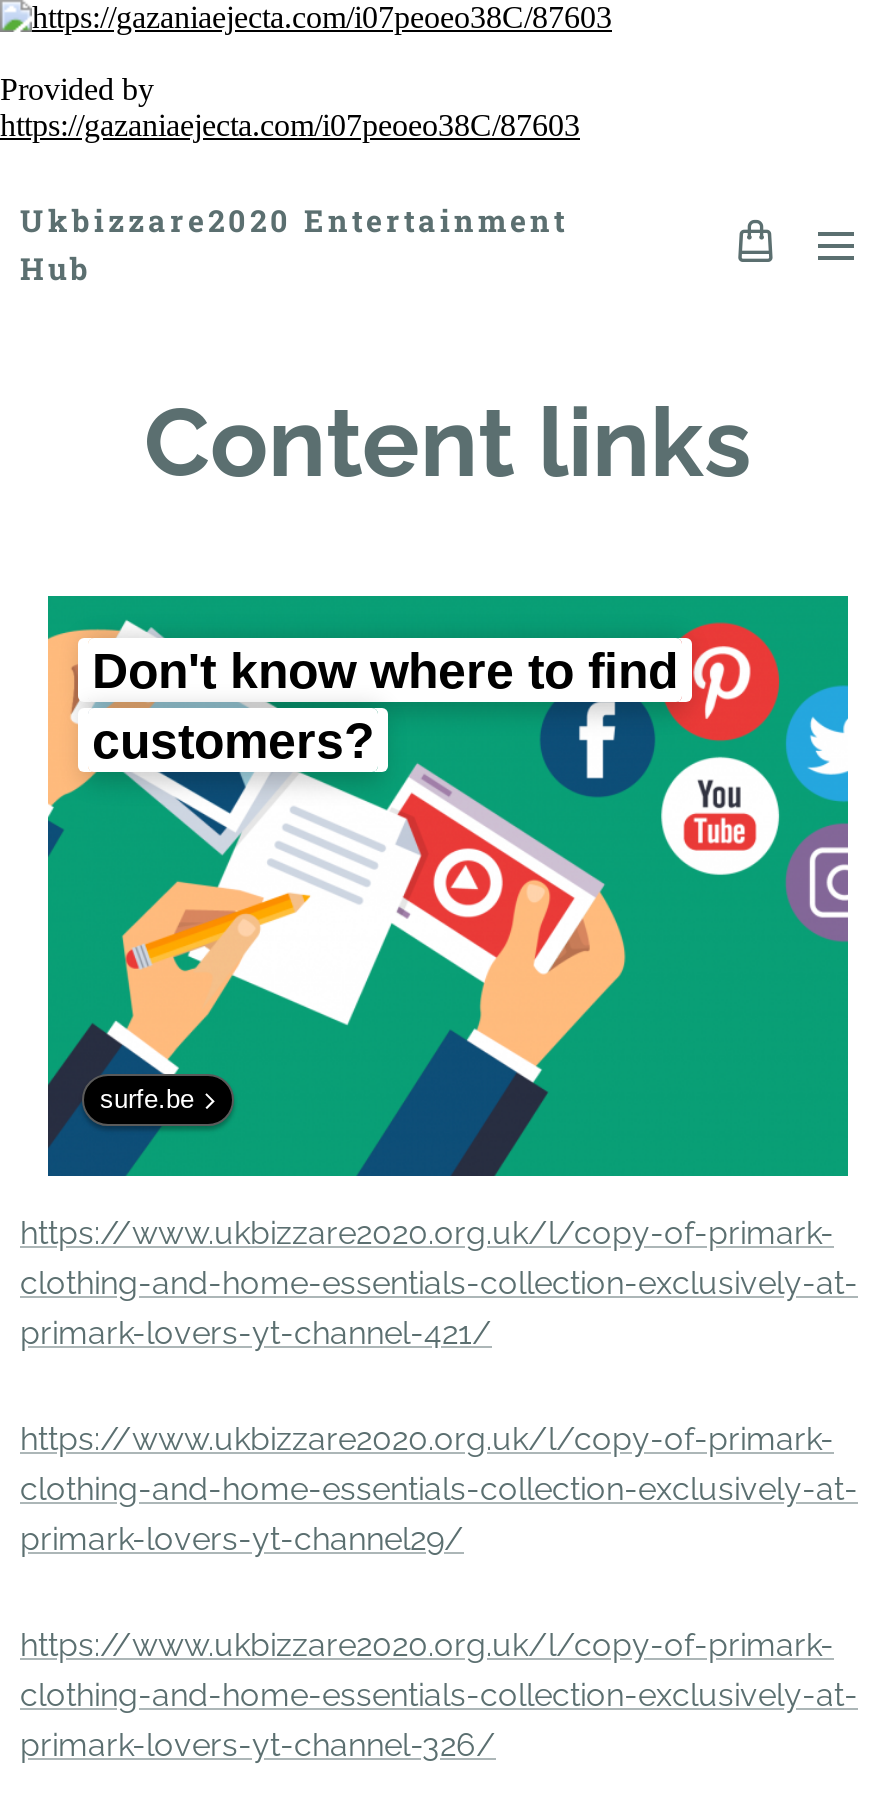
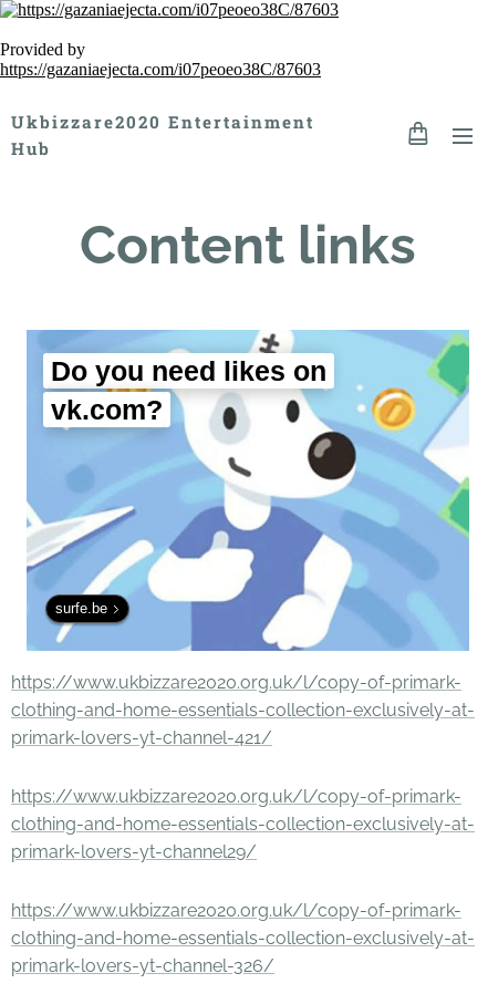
[46,594,850,1178] [image] | Don't know where to find | customers? -> [25,329,470,652] [image] | Do you need likes on | vk.com?

